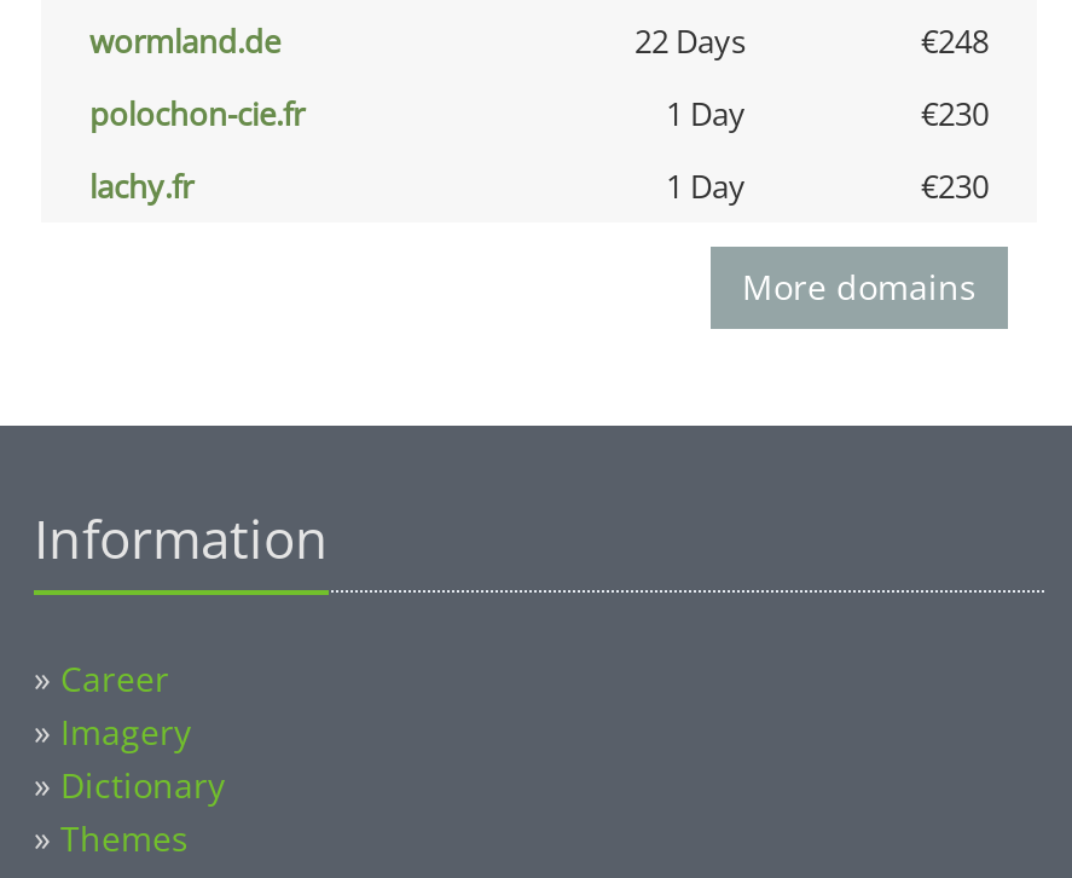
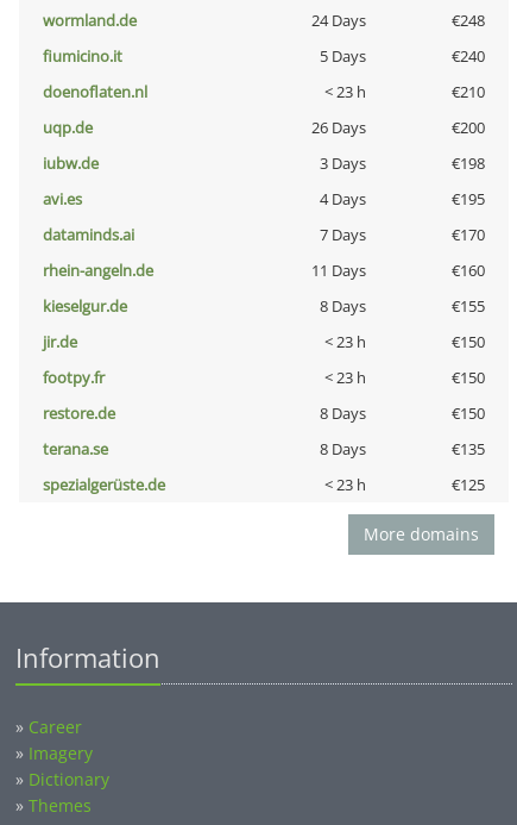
[634,18,746,62] 22 Days -> [311,9,365,30] 24 Days
[89,91,989,207] polochon-cie.fr | 1 Day | €230 | lachy.fr | 1 Day | €230 -> [43,45,485,495] fiumicino.it | 5 Days | €240 | doenoflaten.nl | < 23 h | €210 | uqp.de | 26 Days | €200 | iubw.de | 3 Days | €198 | avi.es | 4 Days | €195 | dataminds.ai | 7 Days | €170 | rhein-angeln.de | 11 Days | €160 | kieselgur.de | 8 Days | €155 | jir.de | < 23 h | €150 | footpy.fr | < 23 h | €150 | restore.de | 8 Days | €150 | terana.se | 8 Days | €135 | spezialgerüste.de | < 23 h | €125

